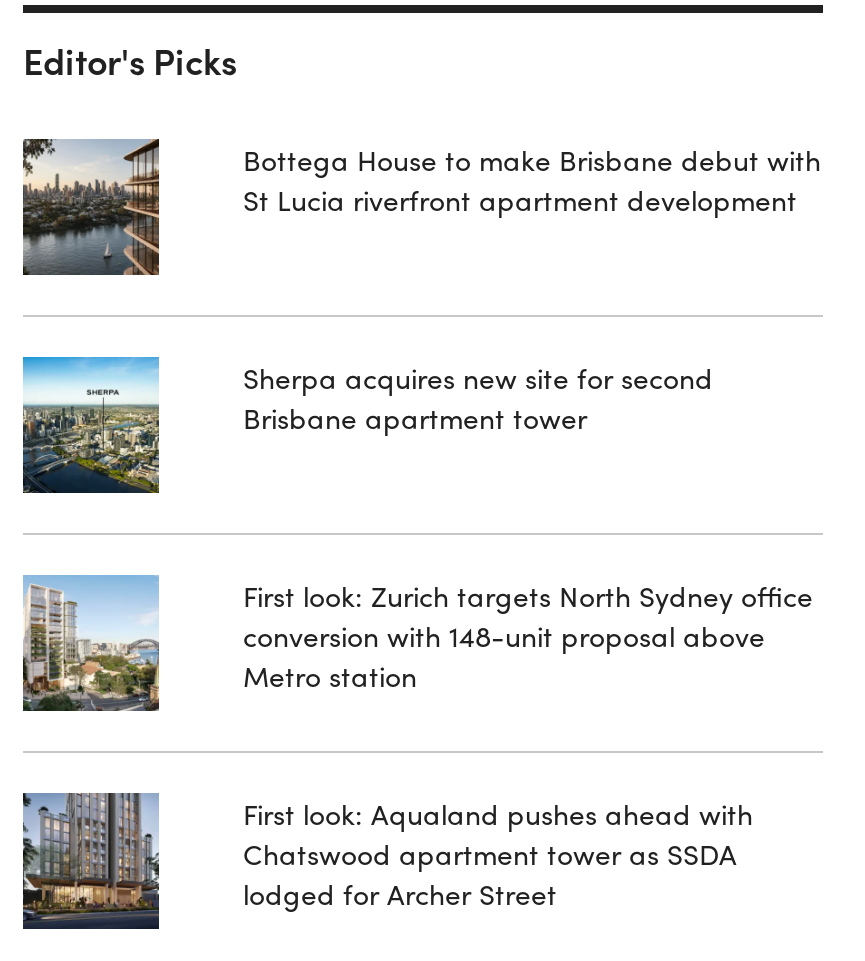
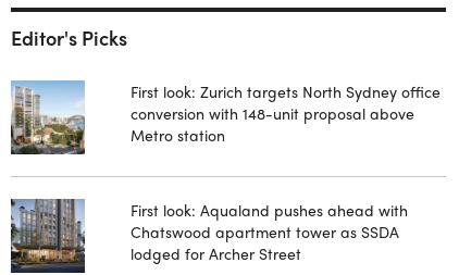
[21,137,161,275] [image] -> none
[243,139,821,219] Bottega House to make Brisbane debut with | St Lucia riverfront apartment development -> none
[21,355,161,493] [image] -> none
[243,357,713,437] Sherpa acquires new site for second | Brisbane apartment tower -> none

